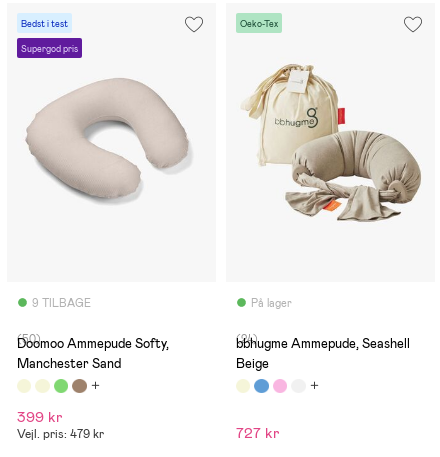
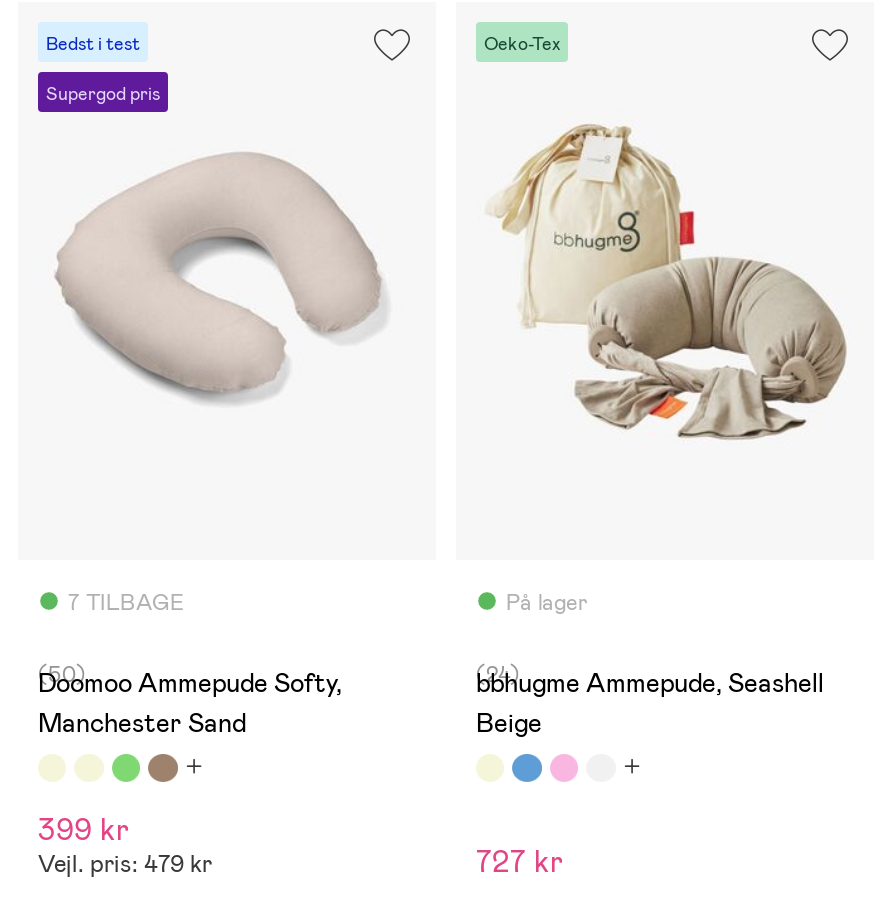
[32,296,91,310] 9 TILBAGE -> [68,588,184,616] 7 TILBAGE

